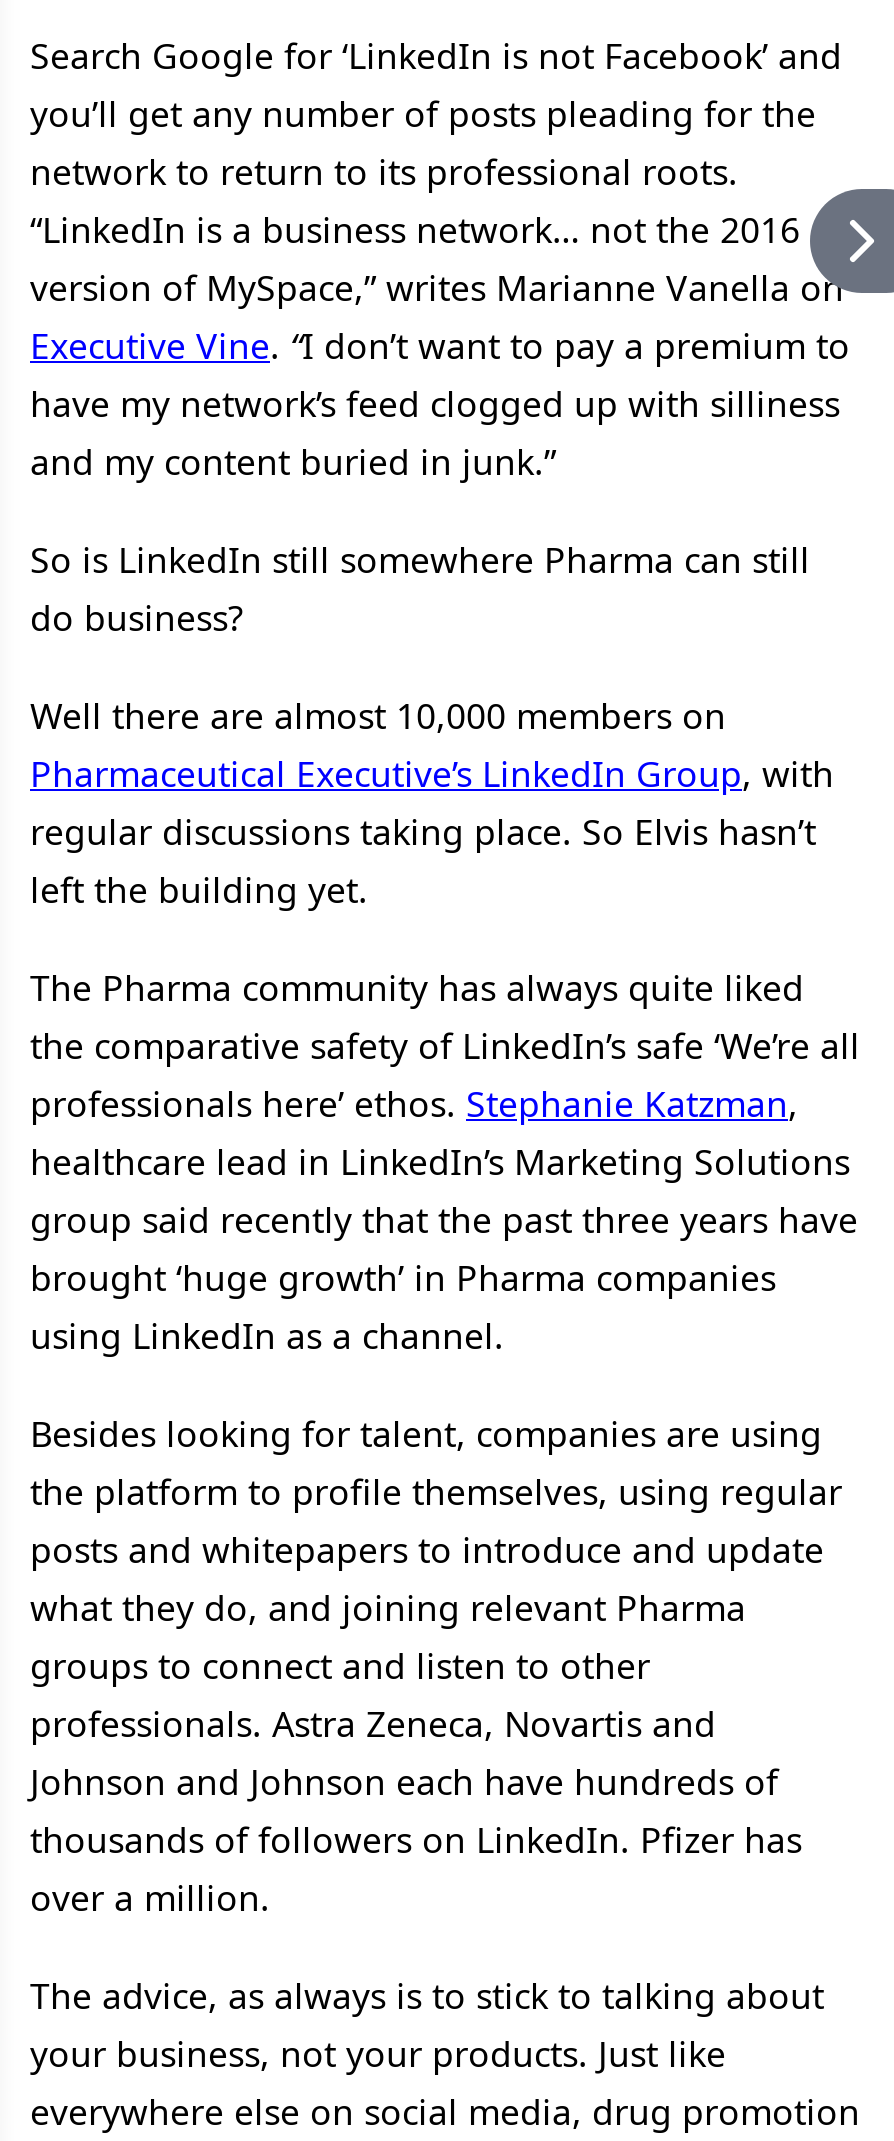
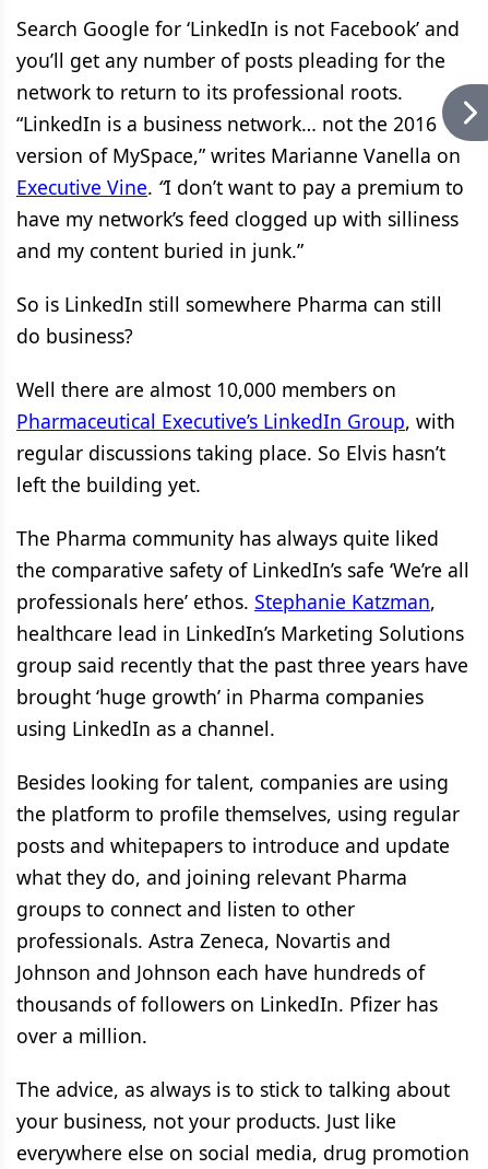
[808,157,888,295] [image] -> [441,83,485,159] [image]

